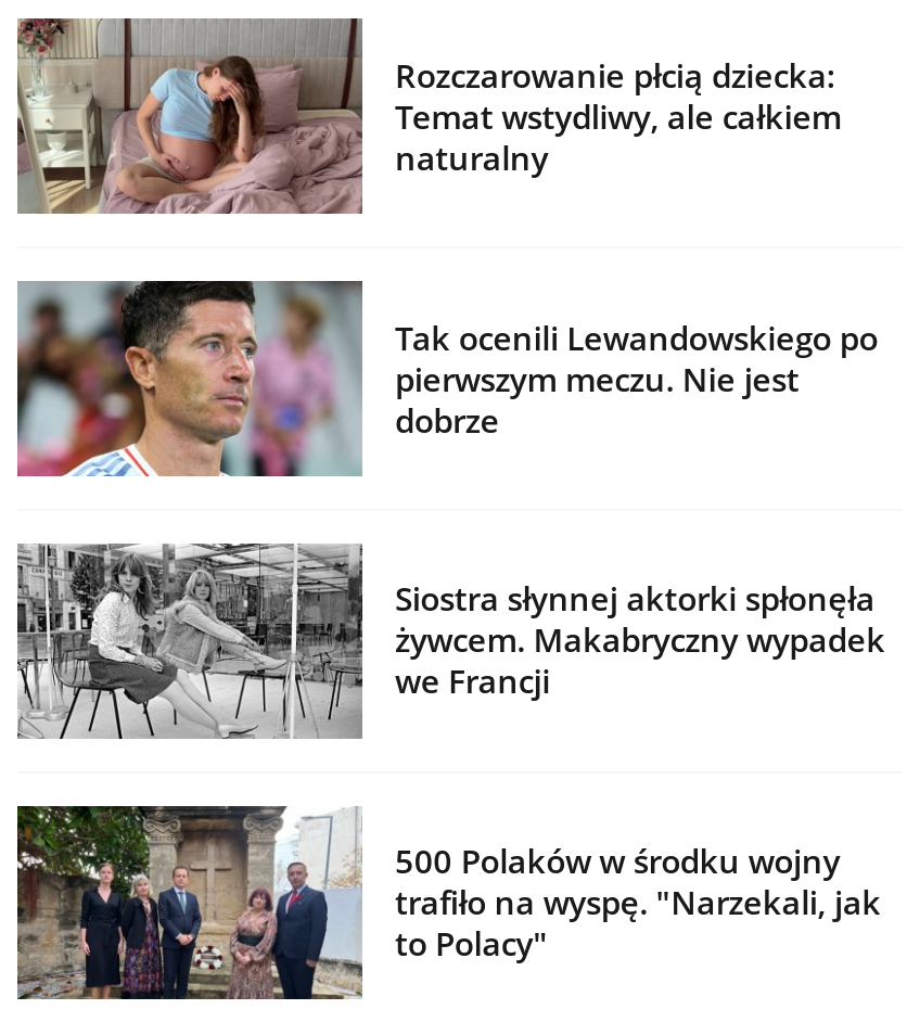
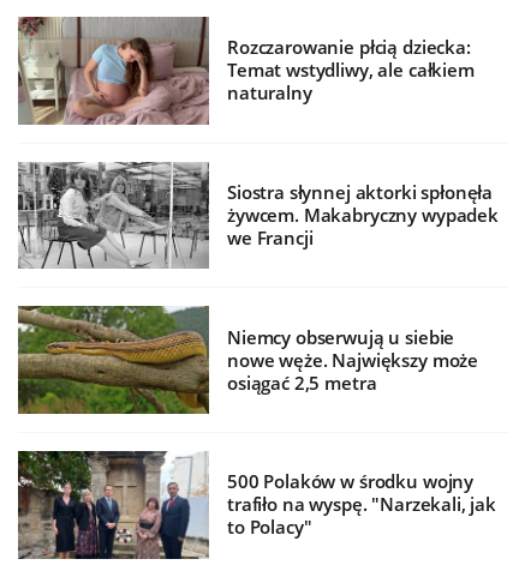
[17,280,878,477] [image] | Tak ocenili Lewandowskiego po | pierwszym meczu. Nie jest | dobrze -> none
moved [395,576,885,702] -> [227,180,498,249]: Siostra słynnej aktorki spłonęła | żywcem. Makabryczny wypadek | we Francji
none -> [18,305,478,414] [image] | Niemcy obserwują u siebie | nowe węże. Największy może | osiągać 2,5 metra

